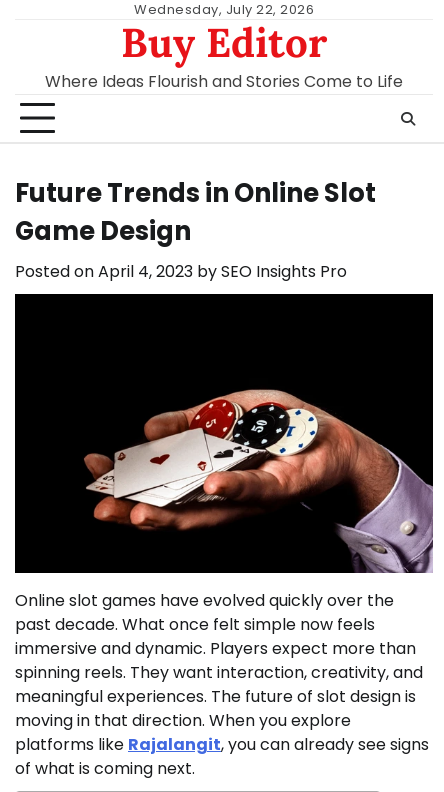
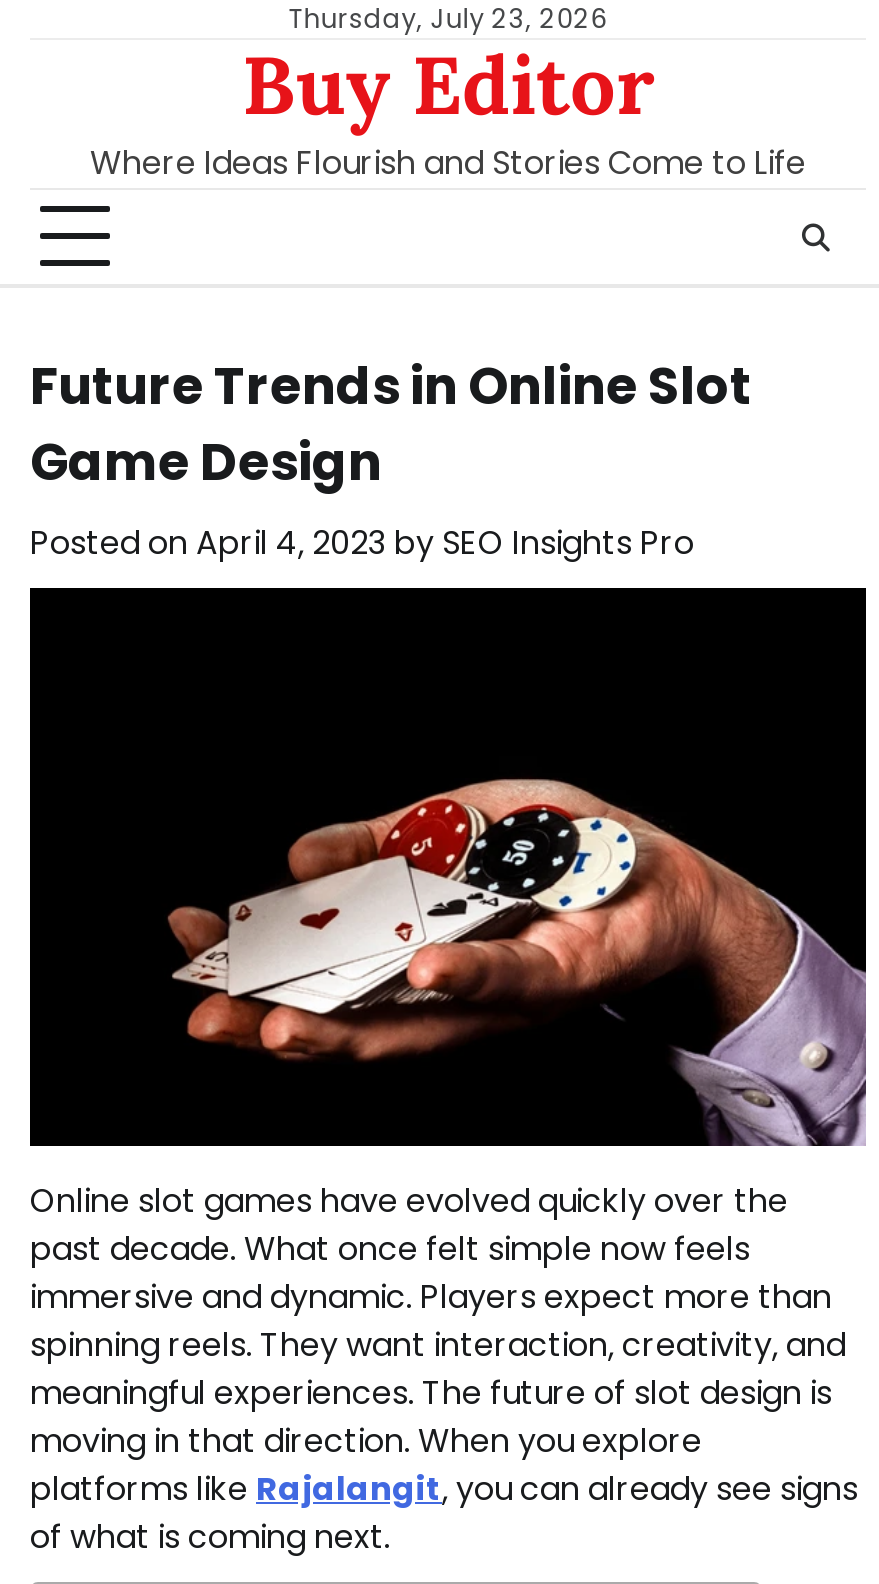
[134,0,314,19] Wednesday, July 22, 2026 -> [288,0,608,38] Thursday, July 23, 2026

